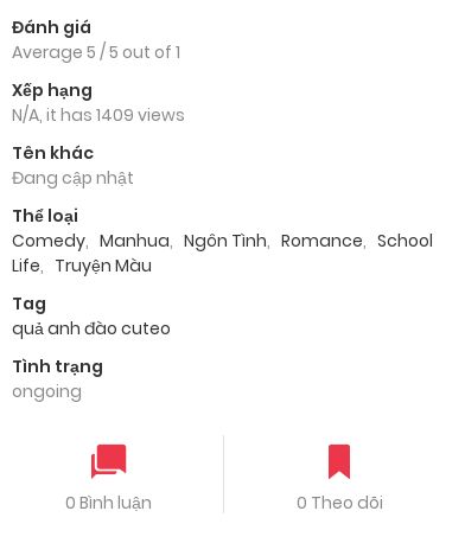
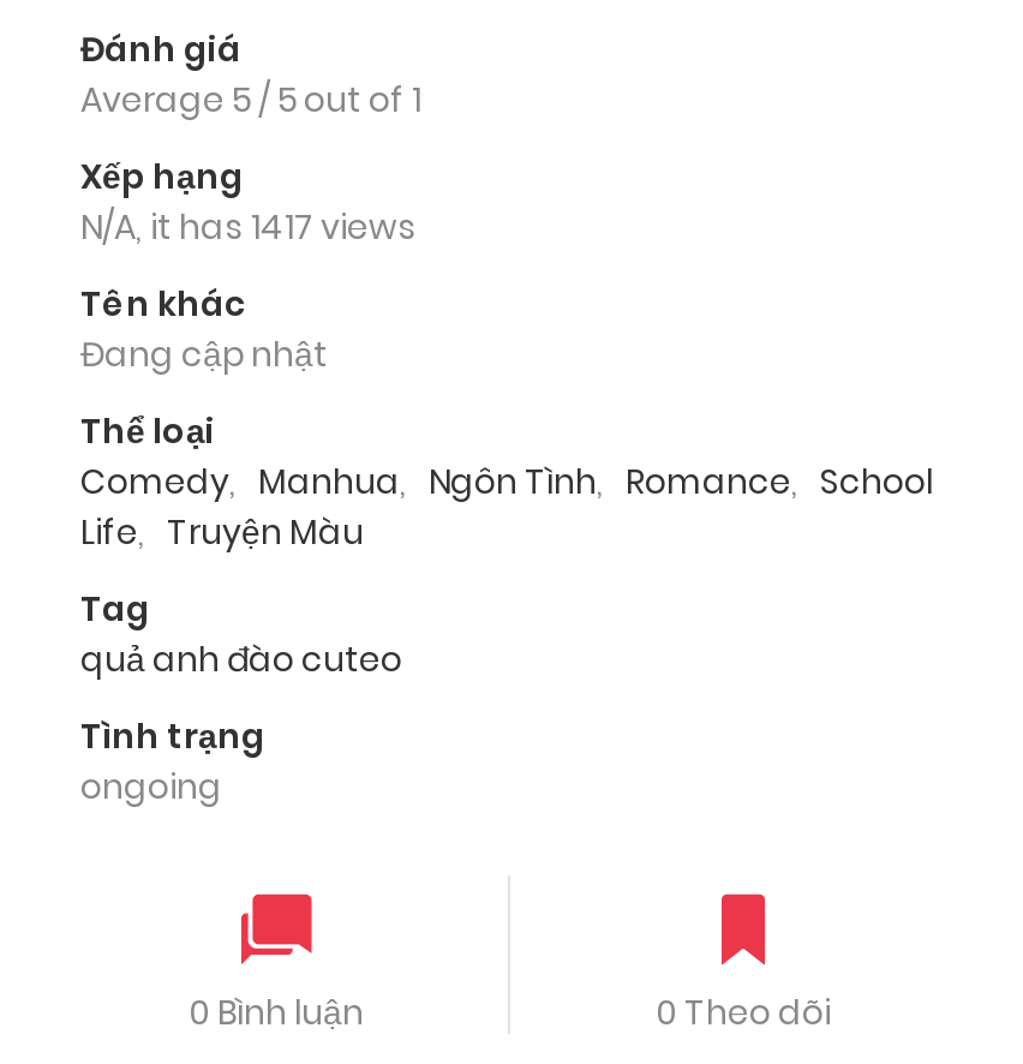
[12,104,185,127] N/A, it has 1409 views -> [80,204,417,252] N/A, it has 1417 views

